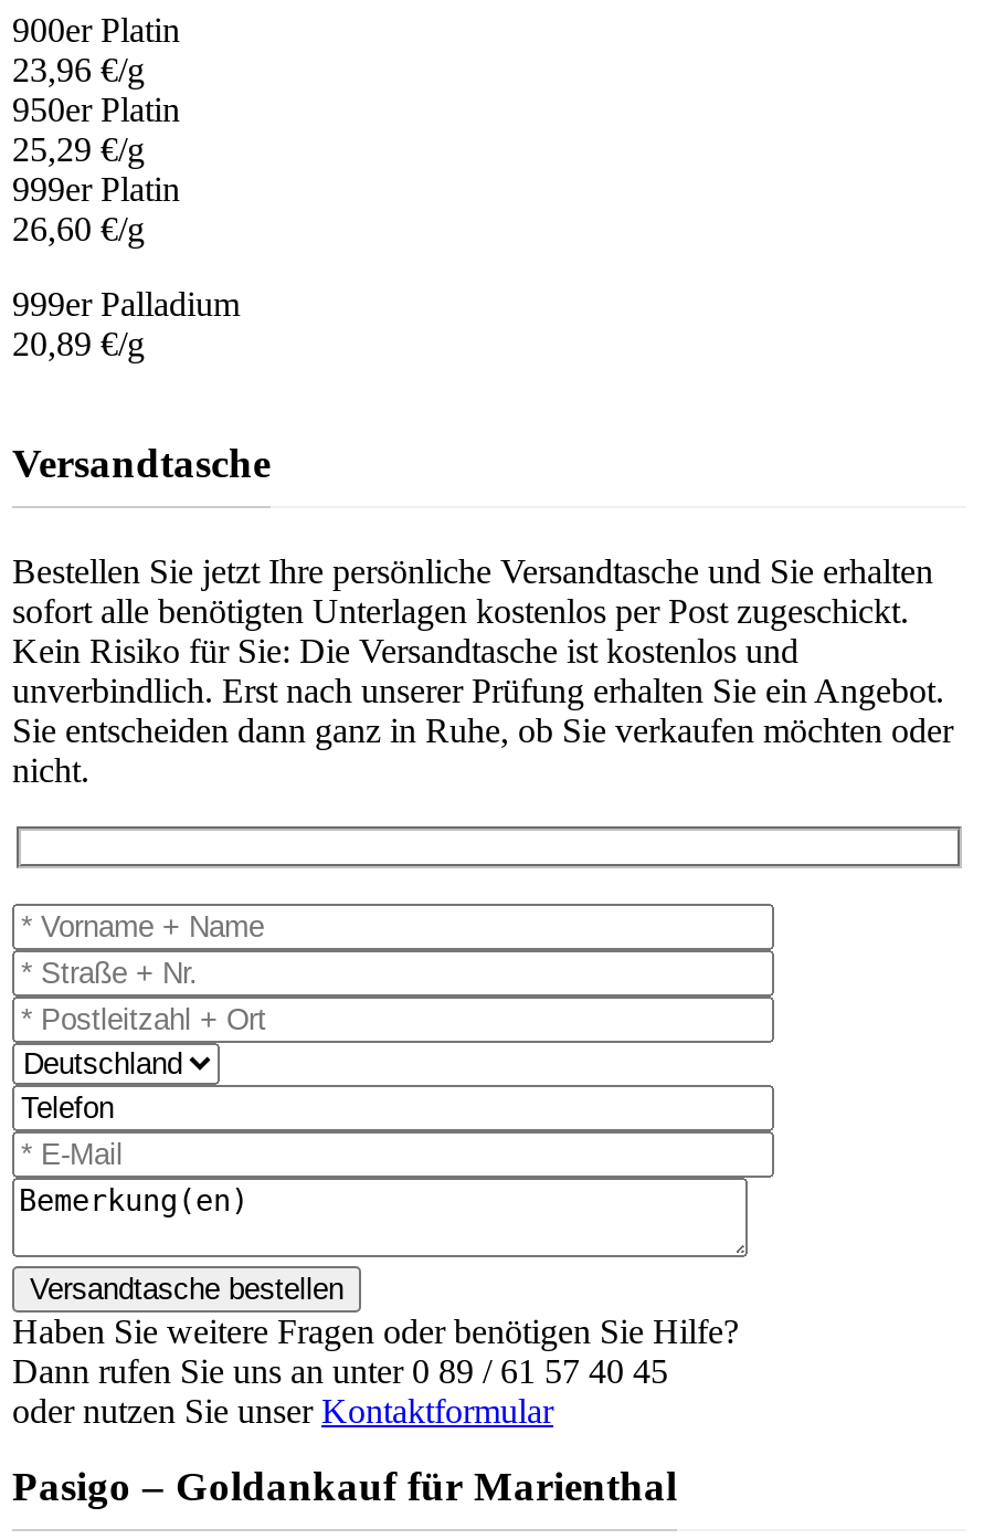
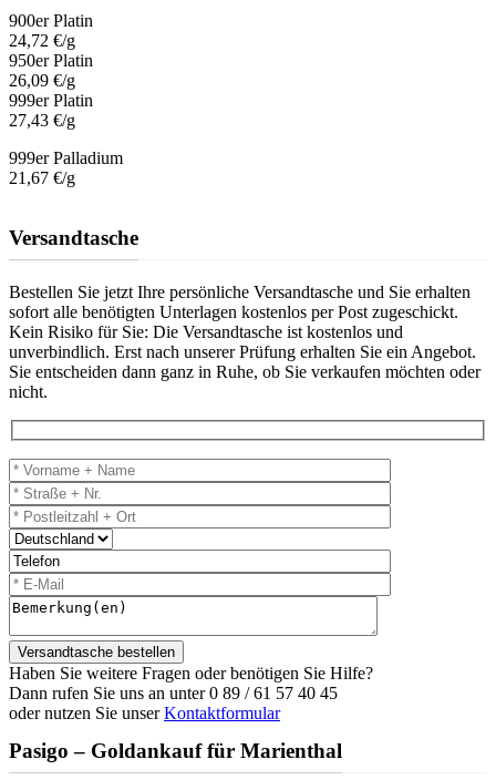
[12,50,145,88] 23,96 €/g -> [9,31,75,50] 24,72 €/g
[12,130,145,167] 25,29 €/g -> [9,71,75,90] 26,09 €/g
[12,209,145,247] 26,60 €/g -> [9,111,75,129] 27,43 €/g
[12,324,145,362] 20,89 €/g -> [9,168,75,187] 21,67 €/g

